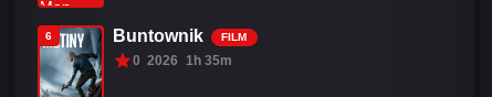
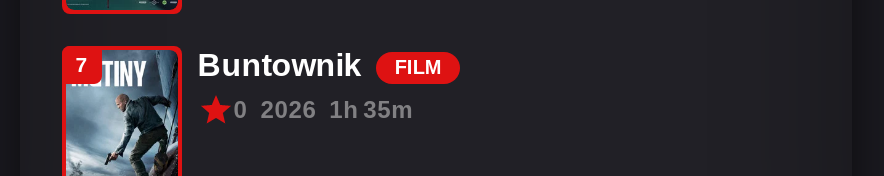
[45,30,52,42] 6 -> [76,54,88,76] 7

